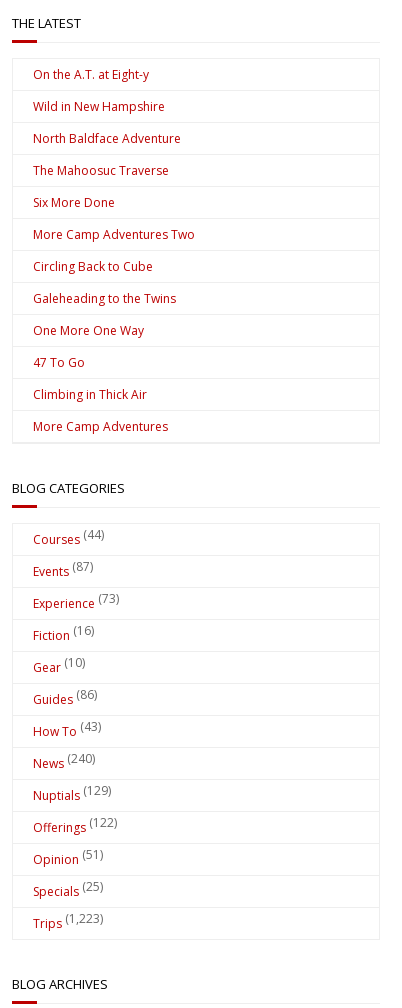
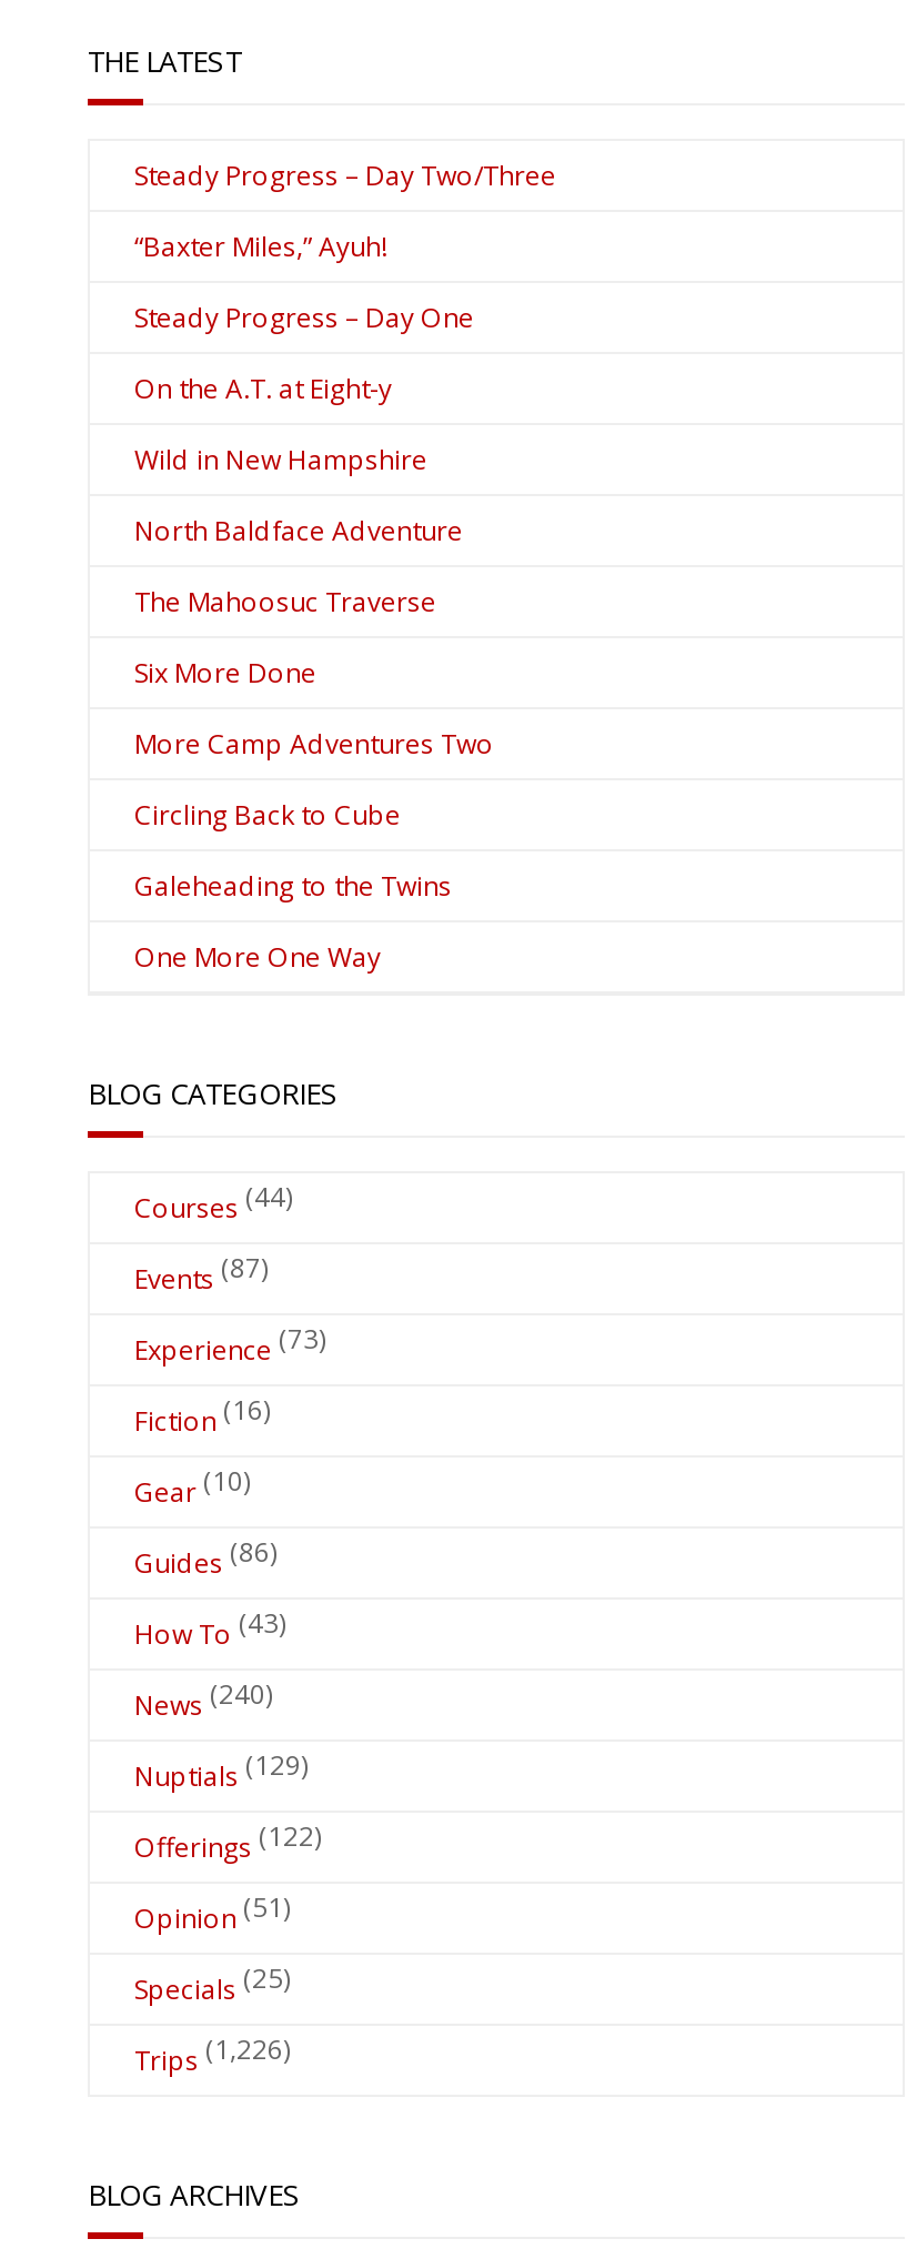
none -> [134,157,556,336] Steady Progress – Day Two/Three | “Baxter Miles,” Ayuh! | Steady Progress – Day One
moved [33,66,195,339] -> [134,370,494,976]: On the A.T. at Eight-y | Wild in New Hampshire | North Baldface Adventure | ... | Galeheading to the Twins | One More One Way
[33,354,168,435] 47 To Go | Climbing in Thick Air | More Camp Adventures -> none
[33,910,103,932] Trips (1,223) -> [134,2030,290,2079] Trips (1,226)

